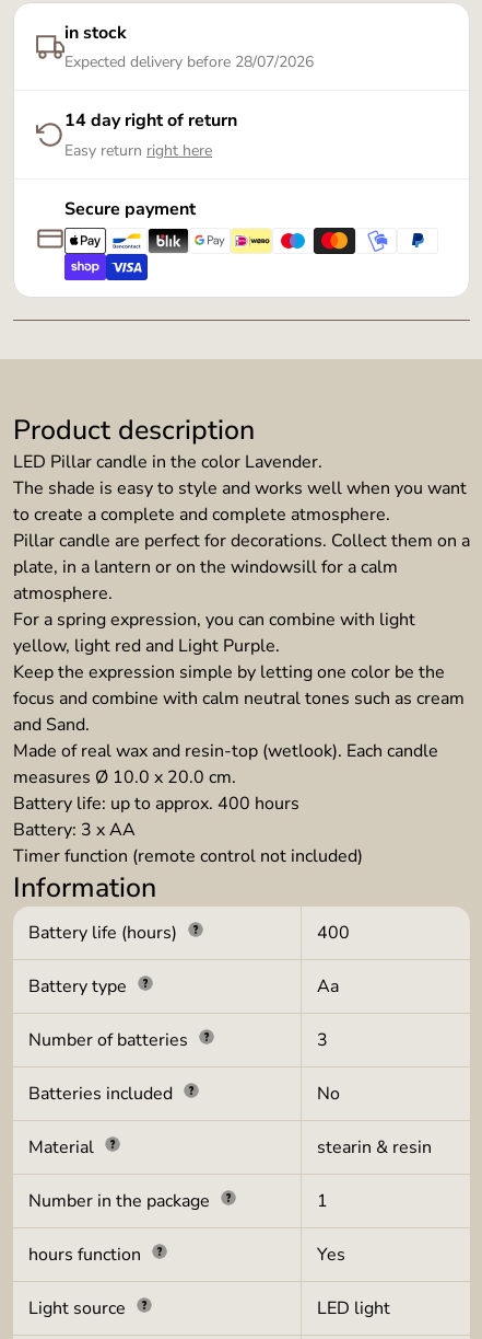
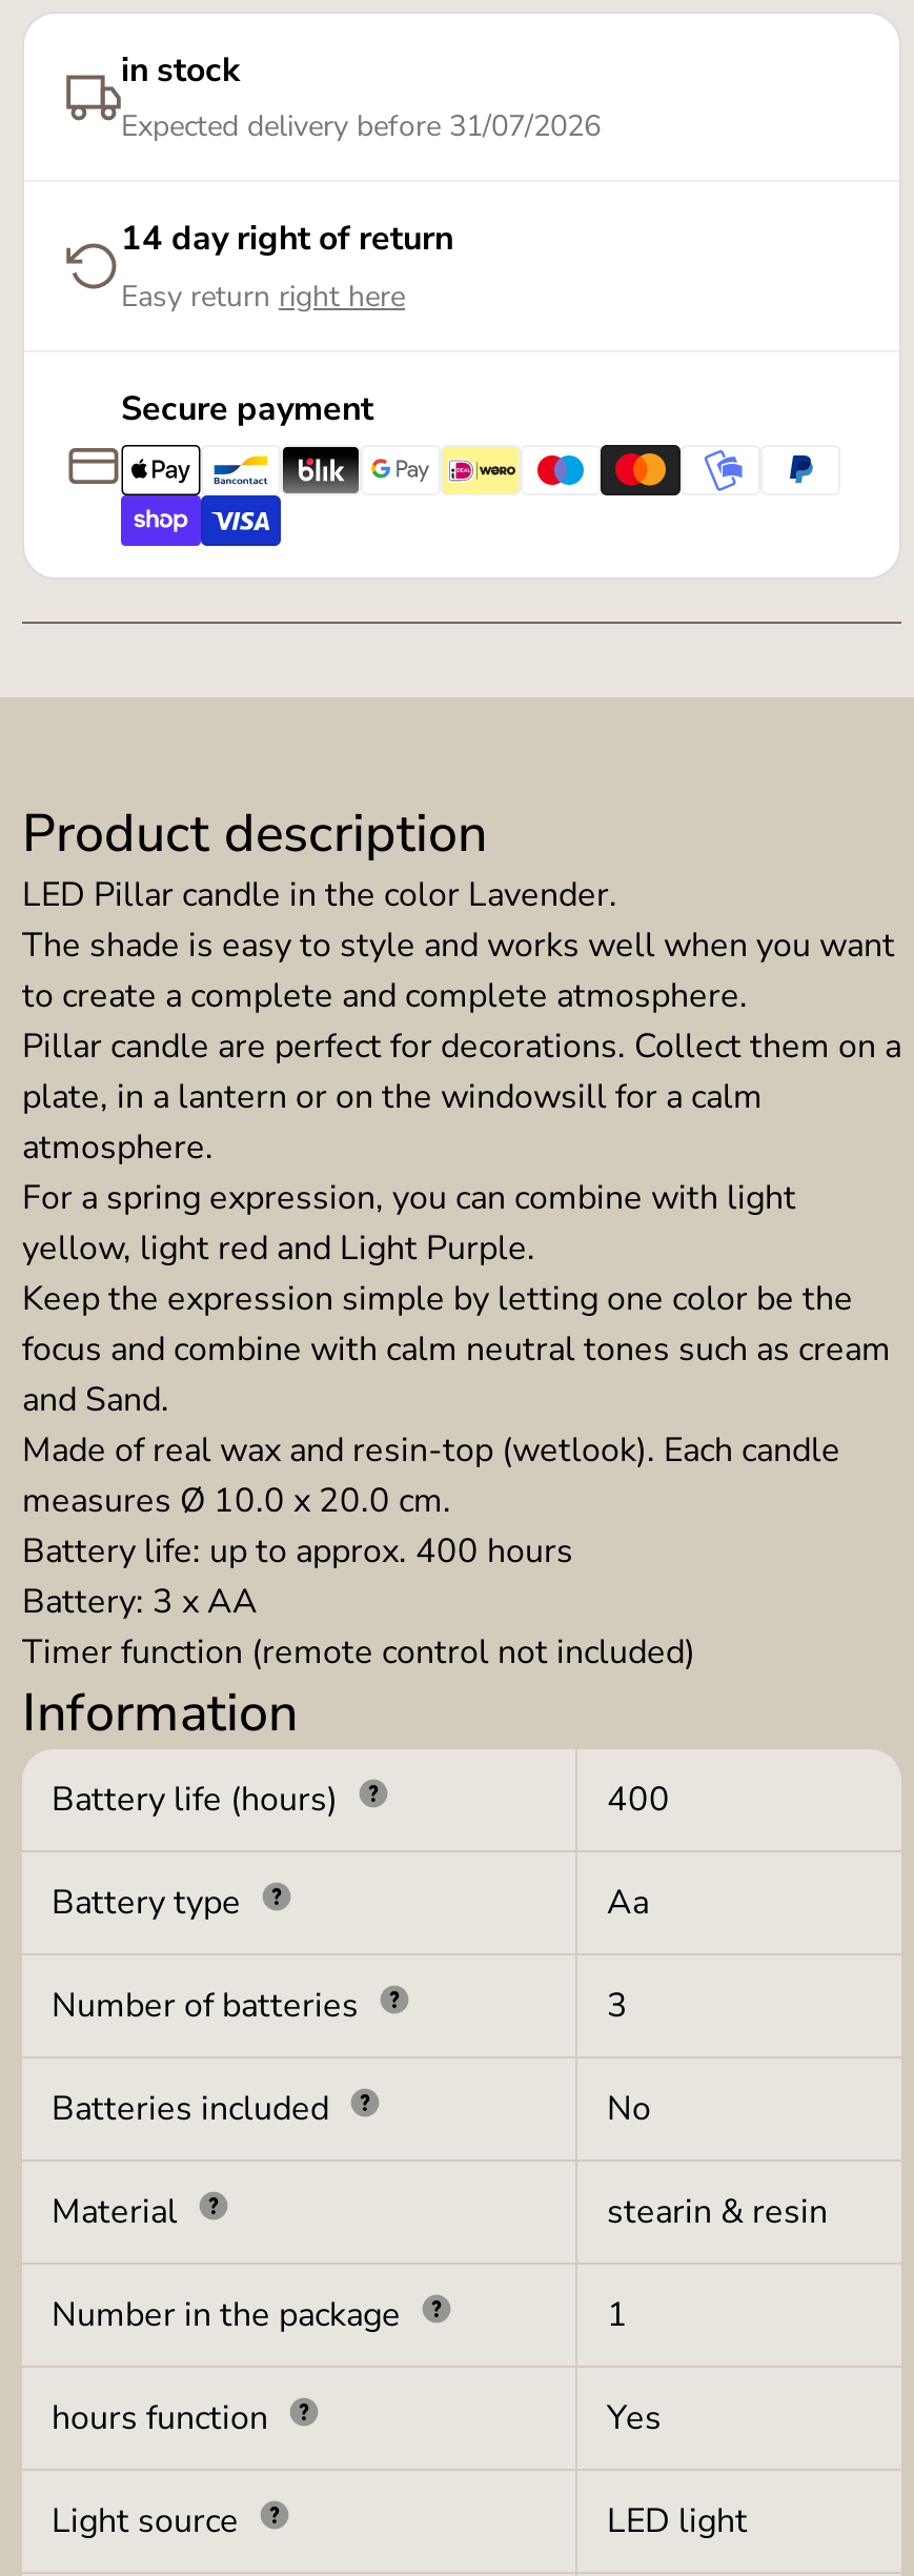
[64,52,314,72] Expected delivery before 28/07/2026 -> [121,107,601,147] Expected delivery before 31/07/2026

